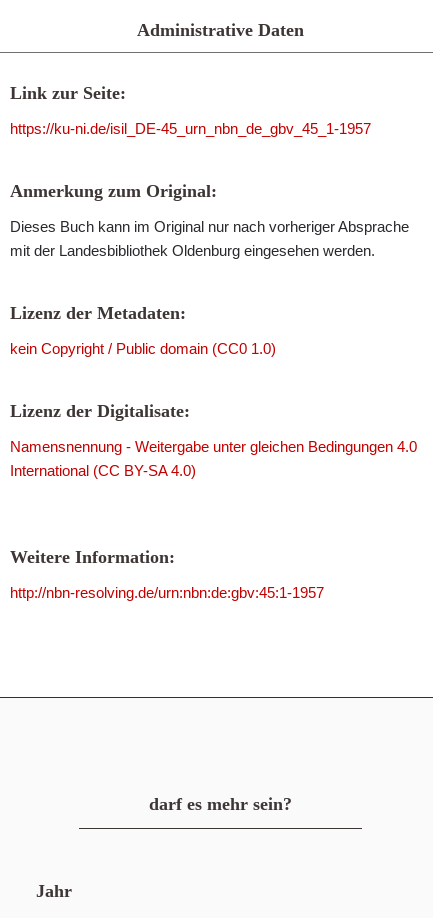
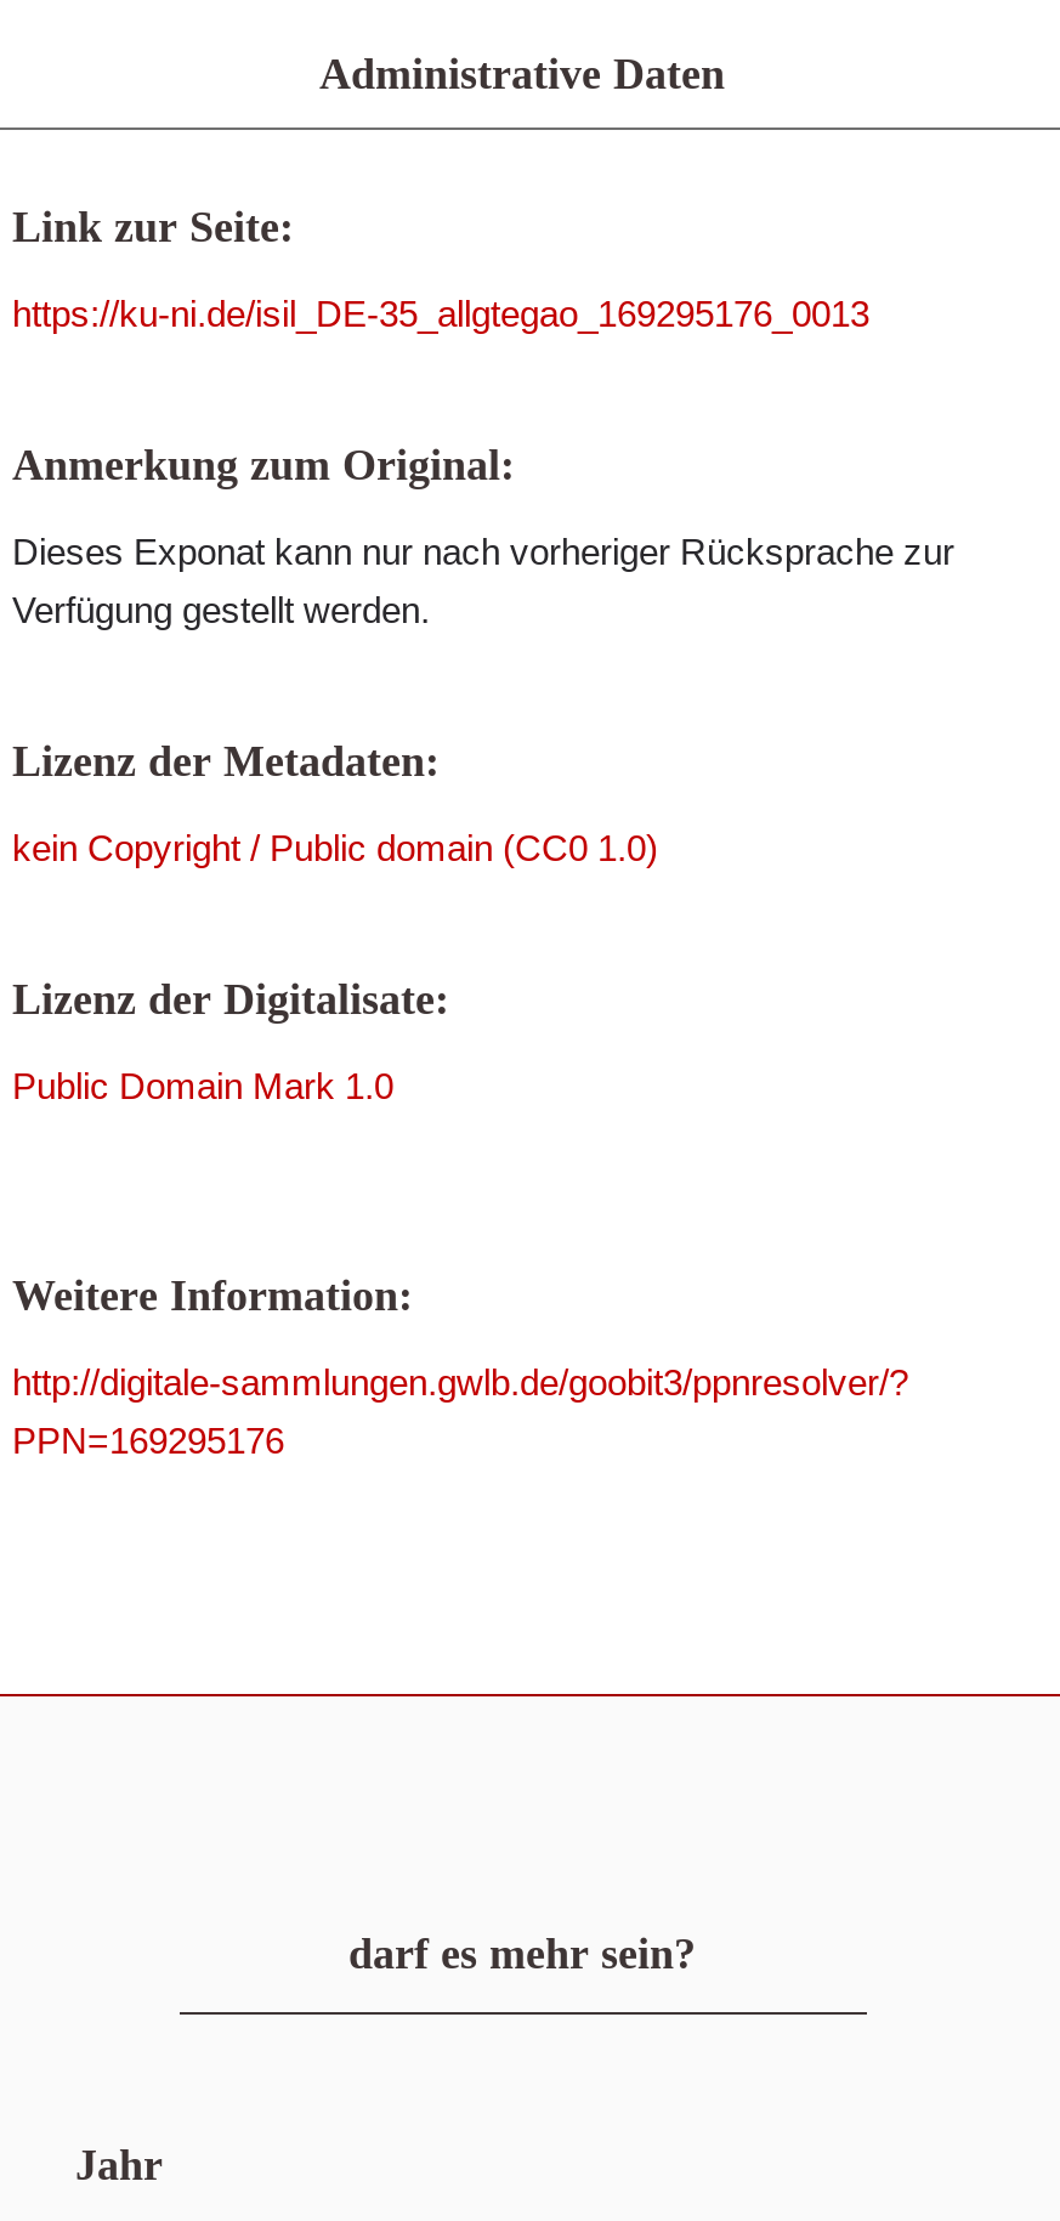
[10,120,371,137] https://ku-ni.de/isil_DE-45_urn_nbn_de_gbv_45_1-1957 -> [12,293,869,334] https://ku-ni.de/isil_DE-35_allgtegao_169295176_0013
[10,218,409,259] Dieses Buch kann im Original nur nach vorheriger Absprache | mit der Landesbibliothek Oldenburg eingesehen werden. -> [12,531,954,630] Dieses Exponat kann nur nach vorheriger Rücksprache zur | Verfügung gestellt werden.
[10,438,417,479] Namensnennung - Weitergabe unter gleichen Bedingungen 4.0 | International (CC BY-SA 4.0) -> [12,1065,393,1106] Public Domain Mark 1.0
moved [10,547,175,567] -> [12,1271,413,1320]: Weitere Information:
[10,584,324,601] http://nbn-resolving.de/urn:nbn:de:gbv:45:1-1957 -> [12,1361,908,1461] http://digitale-sammlungen.gwlb.de/goobit3/ppnresolver/? | PPN=169295176

